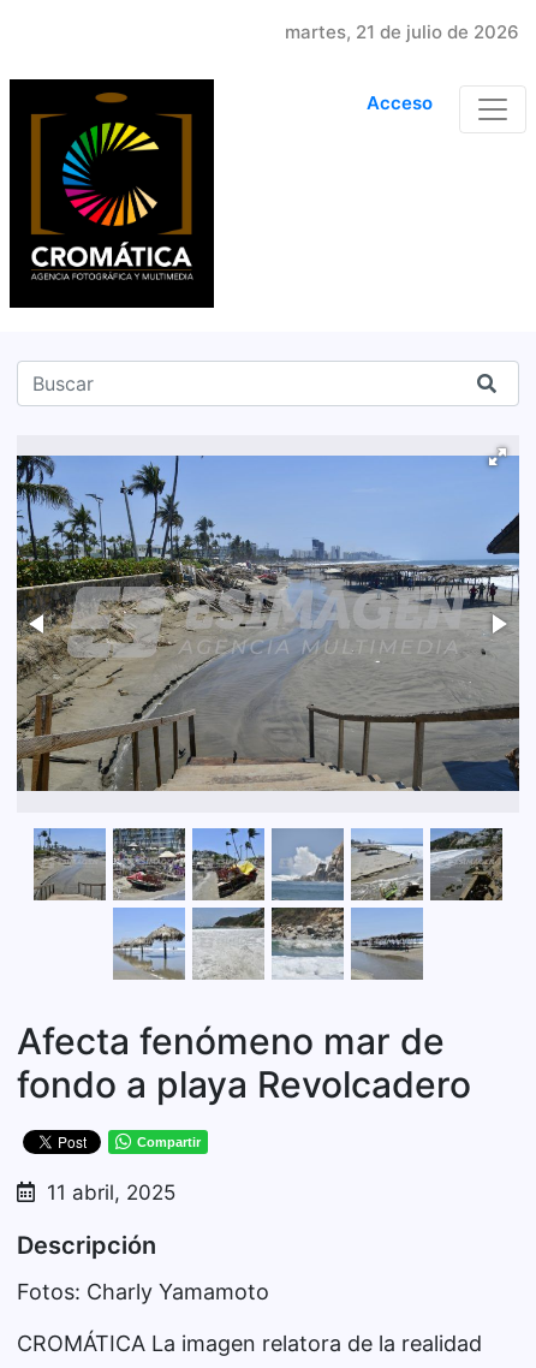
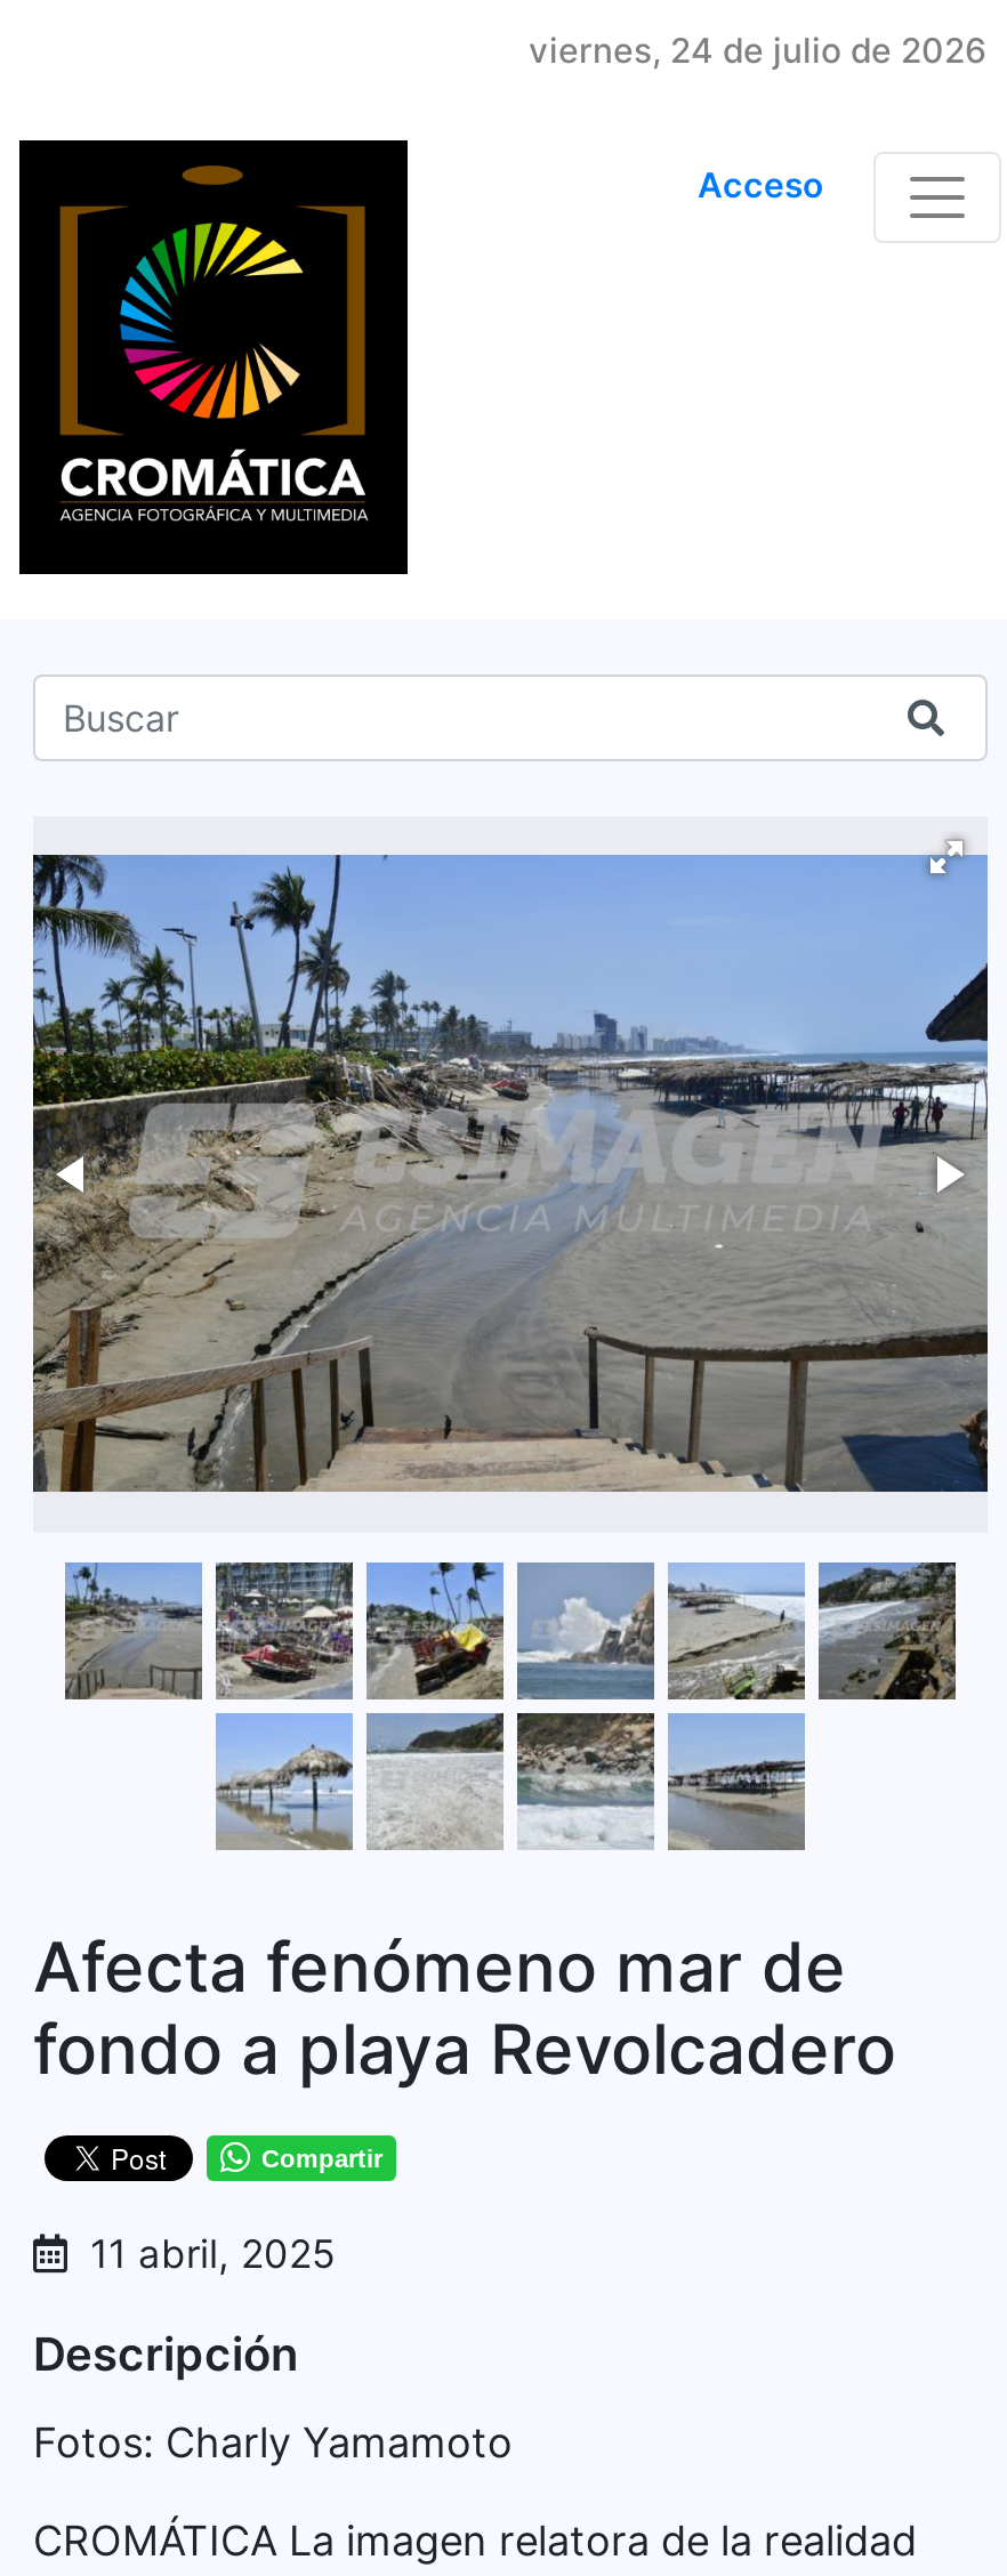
[285,20,519,43] martes, 21 de julio de 2026 -> [529,29,988,72] viernes, 24 de julio de 2026

